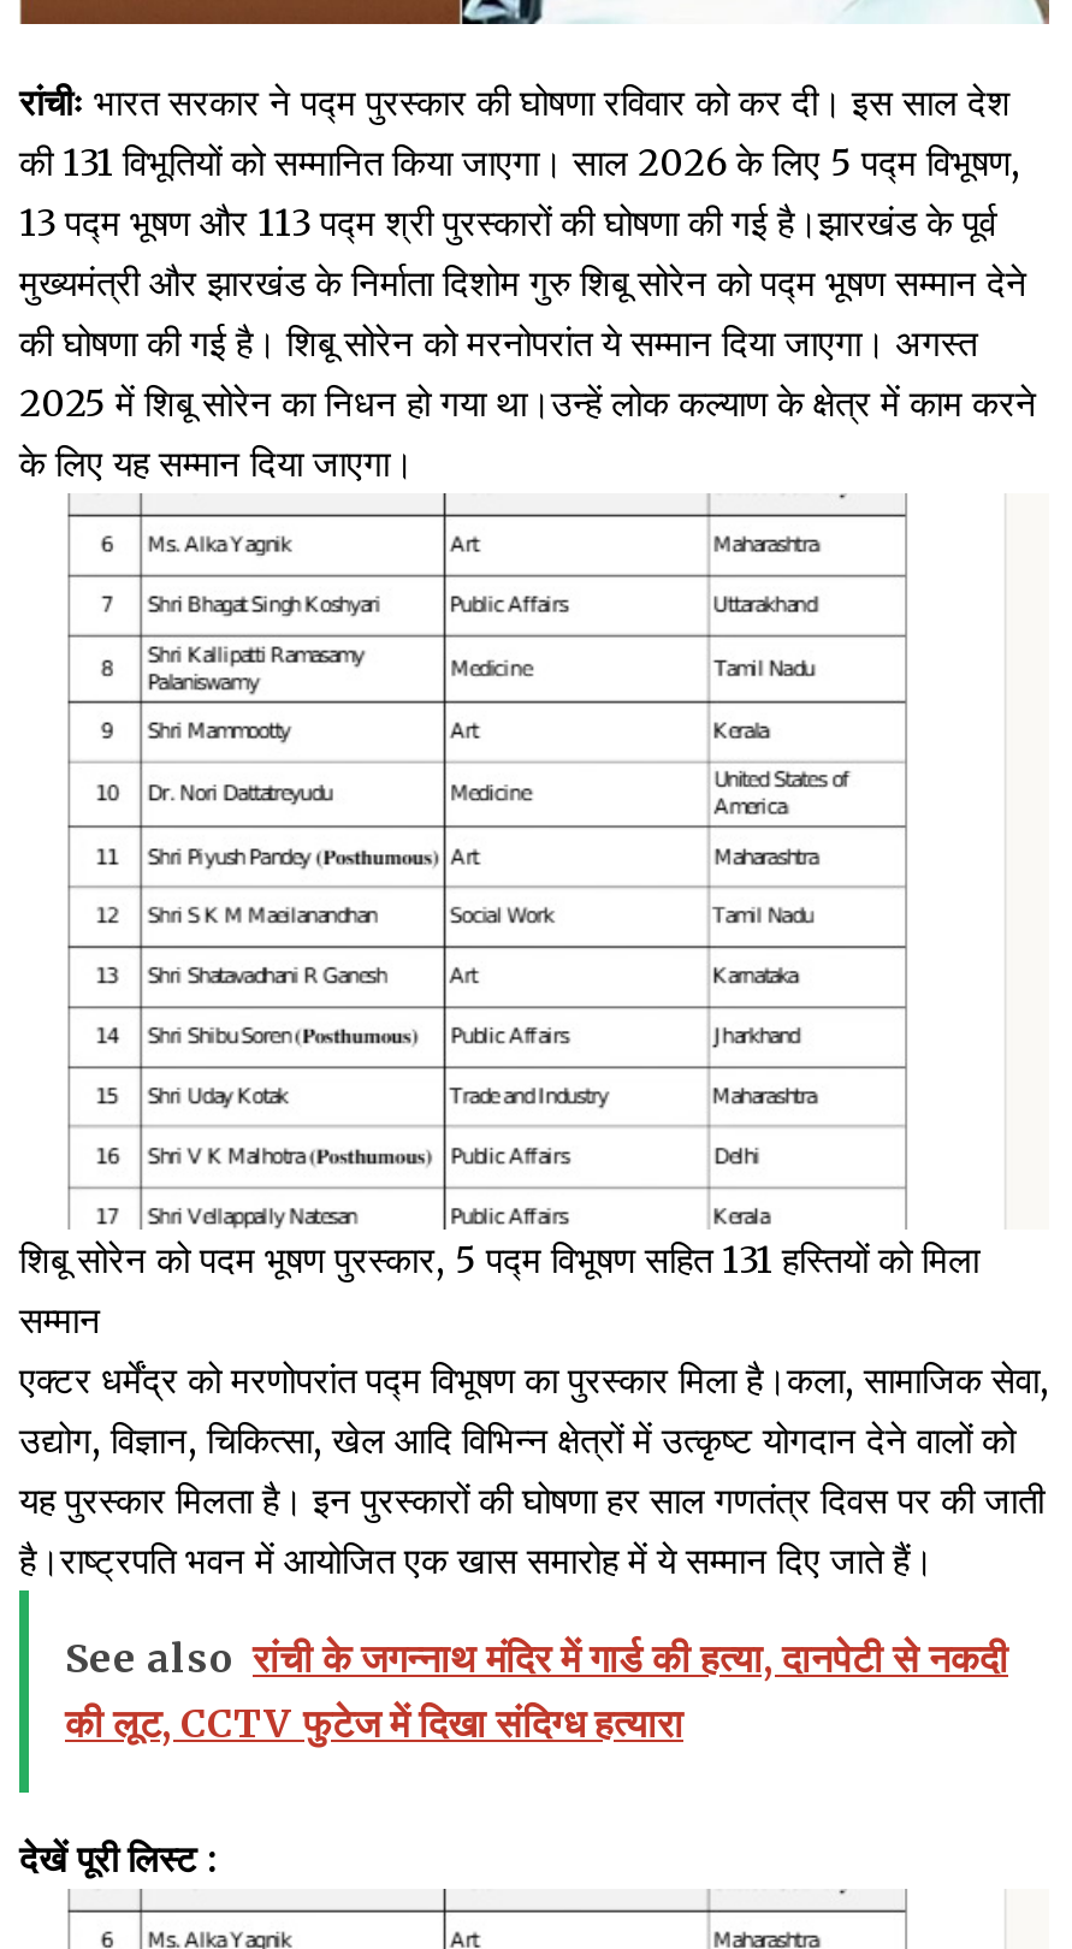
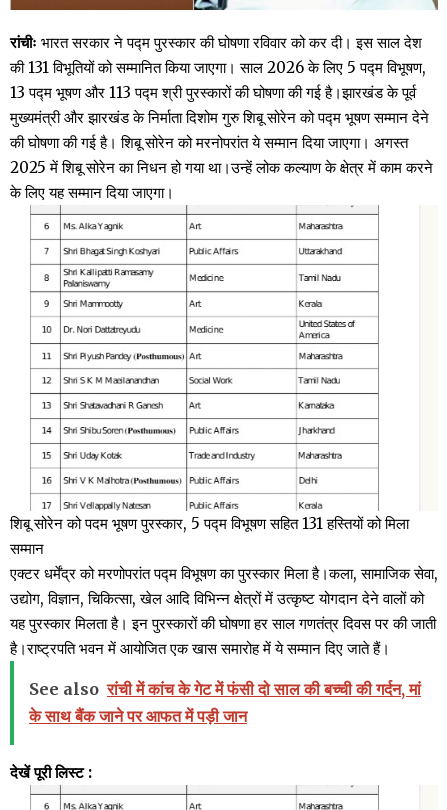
[65,1635,1008,1748] See also रांची के जगन्नाथ मंदिर में गार्ड की हत्या, दानपेटी से नकदी | की लूट, CCTV फुटेज में दिखा संदिग्ध हत्यारा -> [29,679,421,726] See also रांची में कांच के गेट में फंसी दो साल की बच्ची की गर्दन, मां | के साथ बैंक जाने पर आफत में पड़ी जान

